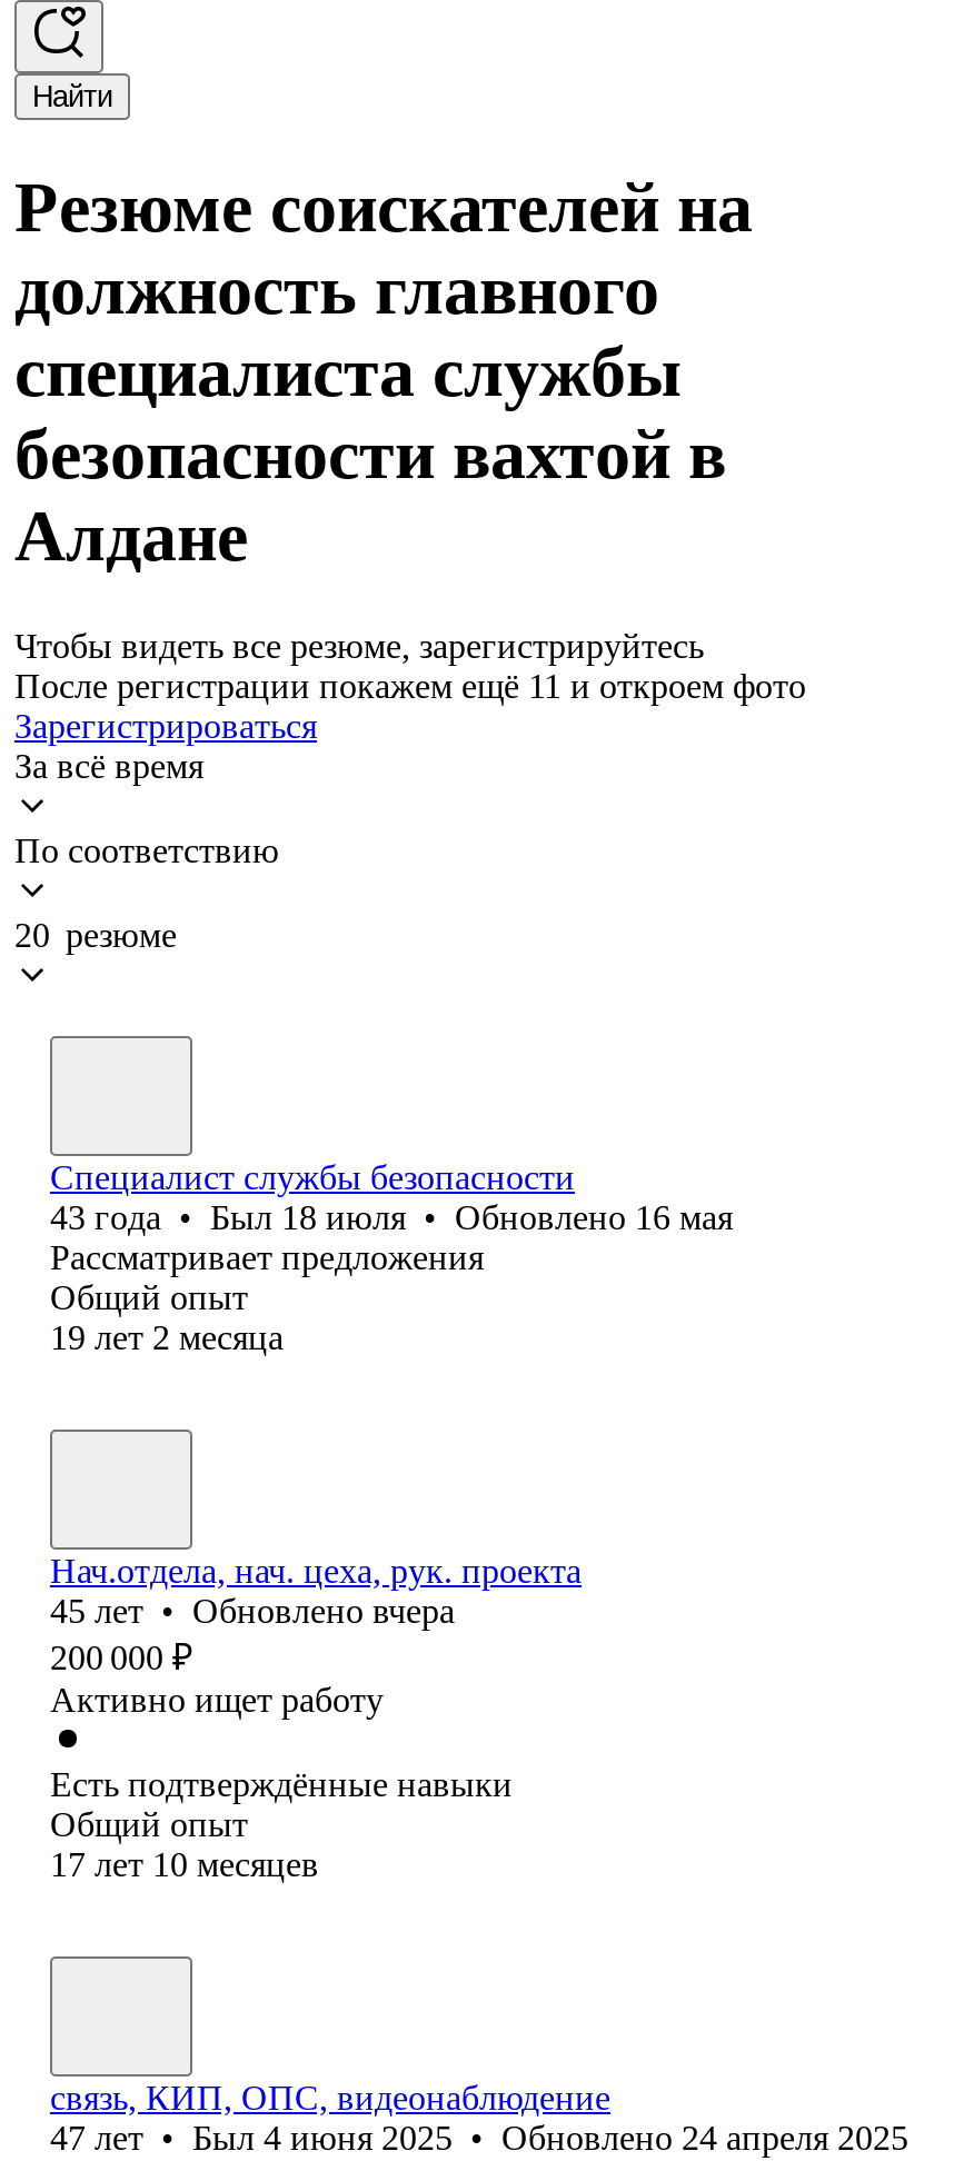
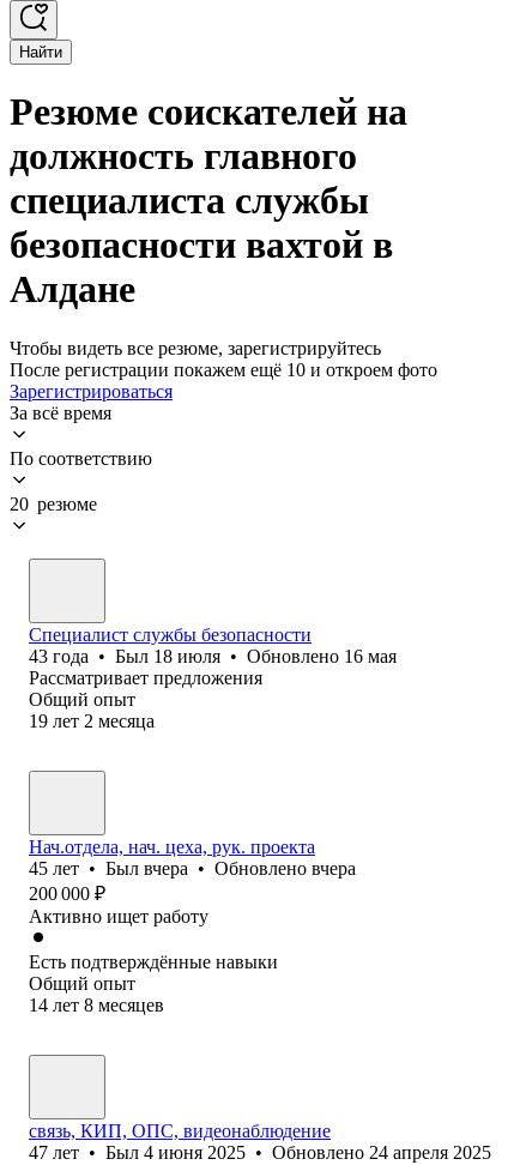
[14,667,806,705] После регистрации покажем ещё 11 и откроем фото -> [10,359,437,380] После регистрации покажем ещё 10 и откроем фото
[50,1592,455,1629] 45 лет • Обновлено вчера -> [29,858,356,878] 45 лет • Был вчера • Обновлено вчера
[50,1845,319,1883] 17 лет 10 месяцев -> [29,995,164,1015] 14 лет 8 месяцев

